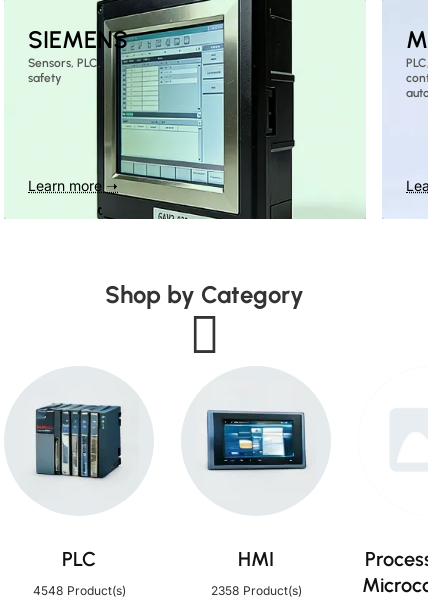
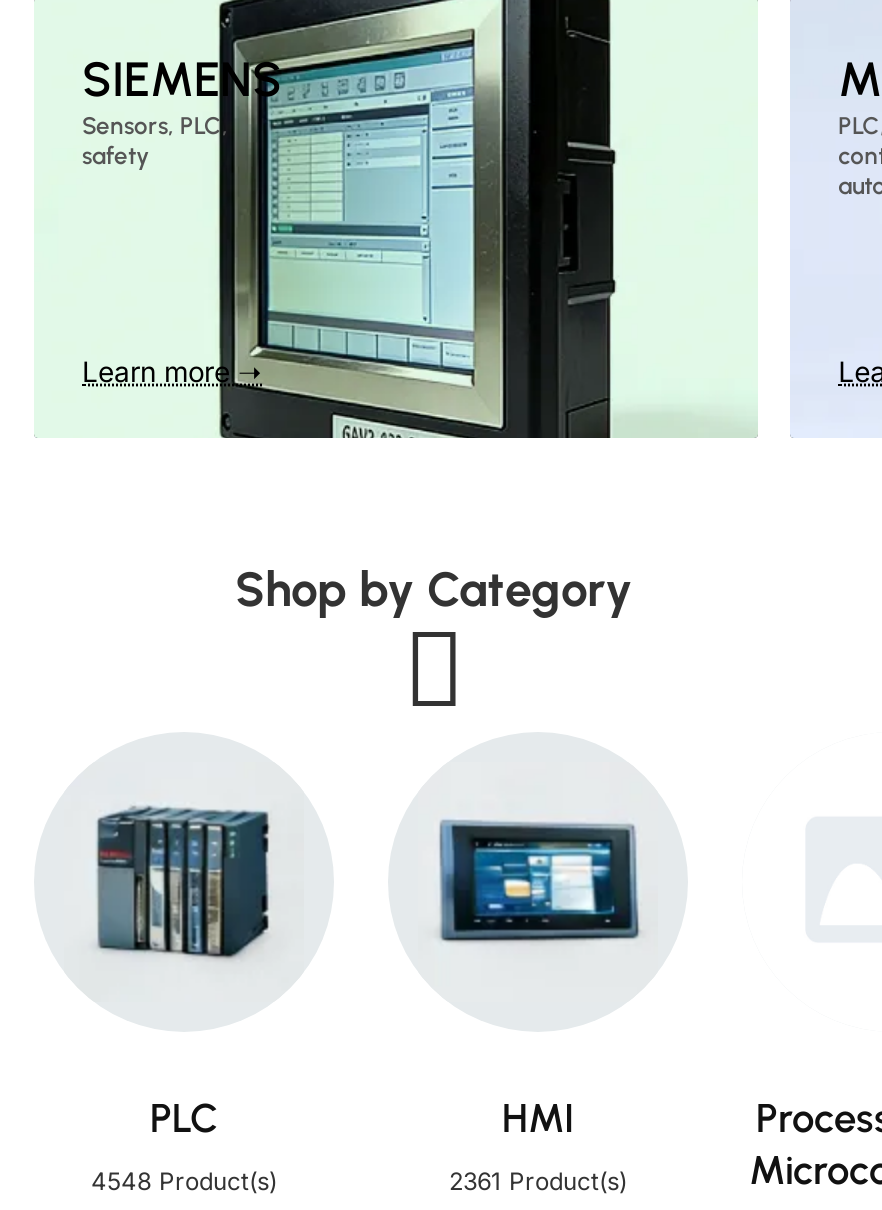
[210,582,301,598] 2358 Product(s) -> [449,1165,627,1196] 2361 Product(s)

